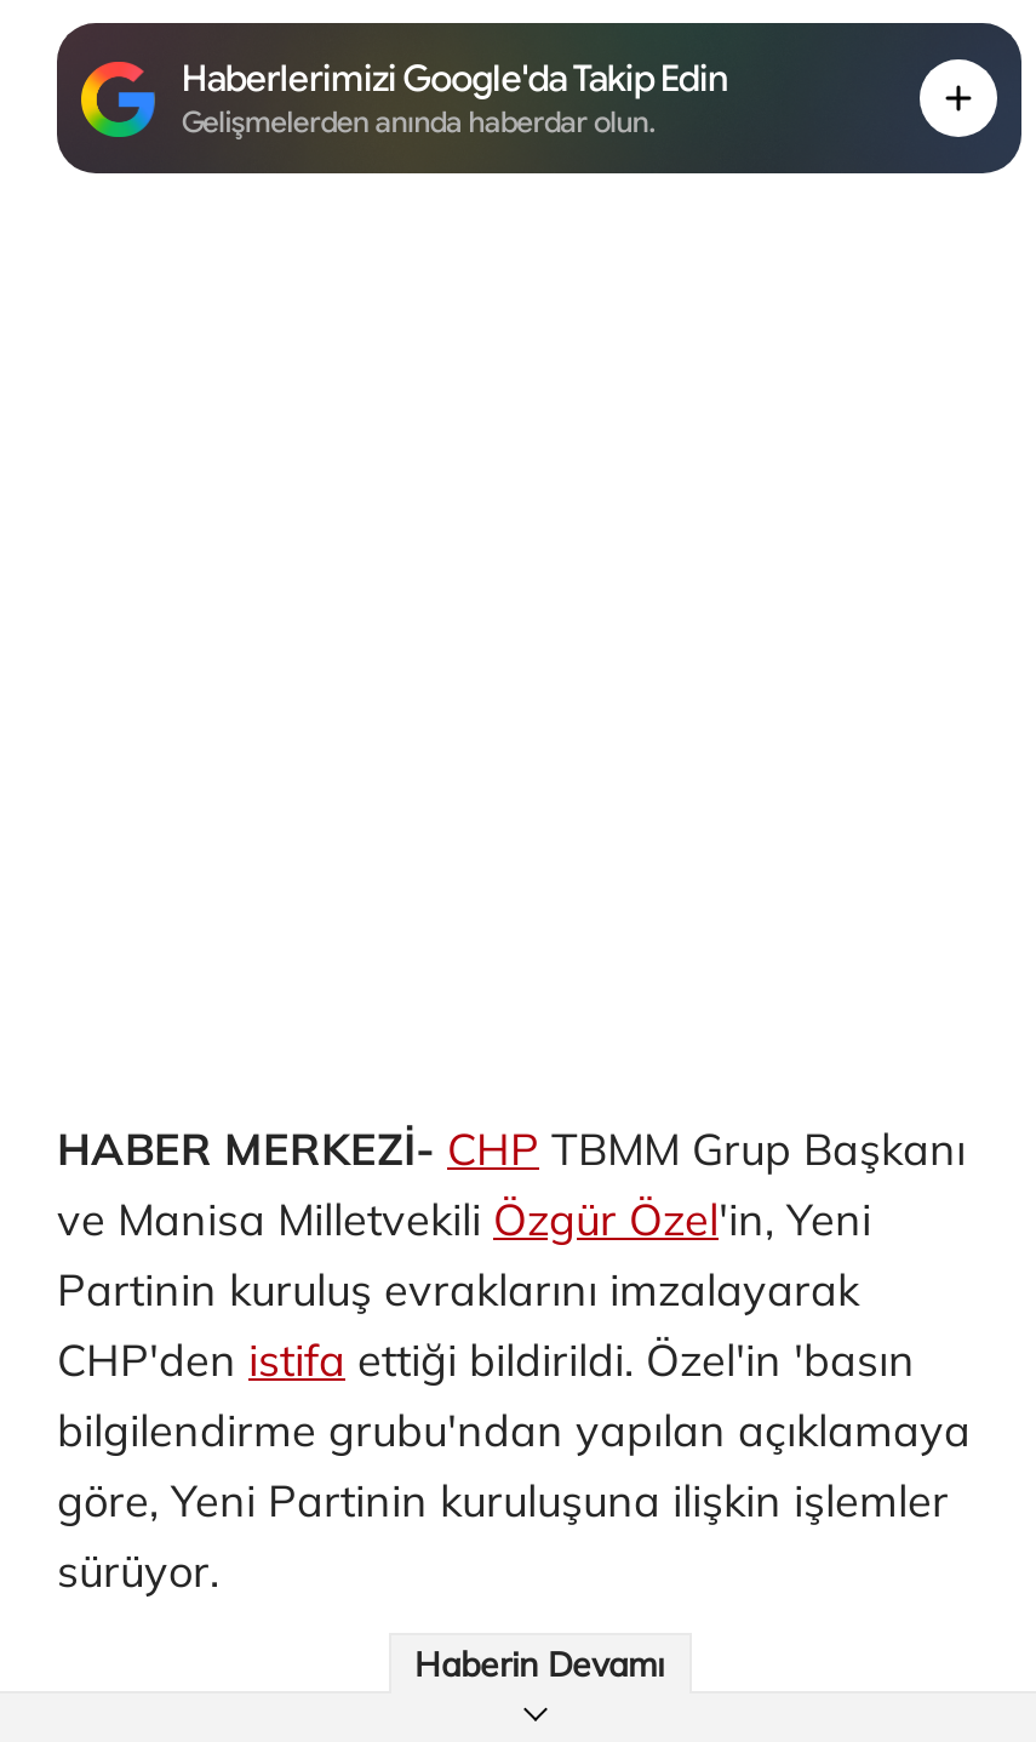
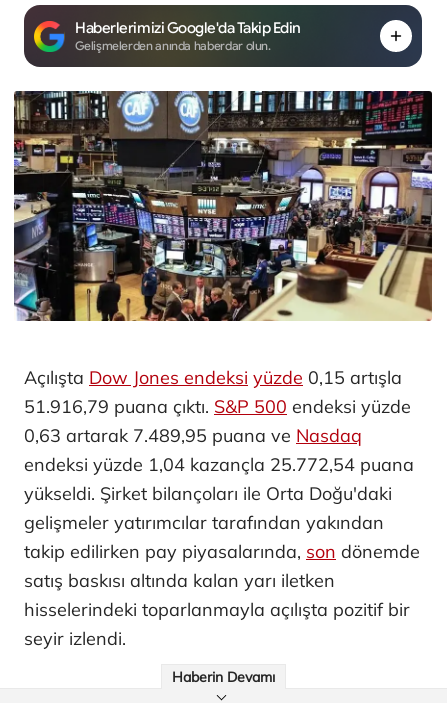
none -> [13,90,433,322] [image]
[57,1122,971,1600] HABER MERKEZİ- CHP TBMM Grup Başkanı | ve Manisa Milletvekili Özgür Özel'in, Yeni | Partinin kuruluş evraklarını imzalayarak | CHP'den istifa ettiği bildirildi. Özel'in 'basın | bilgilendirme grubu'ndan yapılan açıklamaya | göre, Yeni Partinin kuruluşuna ilişkin işlemler | sürüyor. -> [24,366,420,650] Açılışta Dow Jones endeksi yüzde 0,15 artışla | 51.916,79 puana çıktı. S&P 500 endeksi yüzde | 0,63 artarak 7.489,95 puana ve Nasdaq | endeksi yüzde 1,04 kazançla 25.772,54 puana | yükseldi. Şirket bilançoları ile Orta Doğu'daki | gelişmeler yatırımcılar tarafından yakından | takip edilirken pay piyasalarında, son dönemde | satış baskısı altında kalan yarı iletken | hisselerindeki toparlanmayla açılışta pozitif bir | seyir izlendi.

